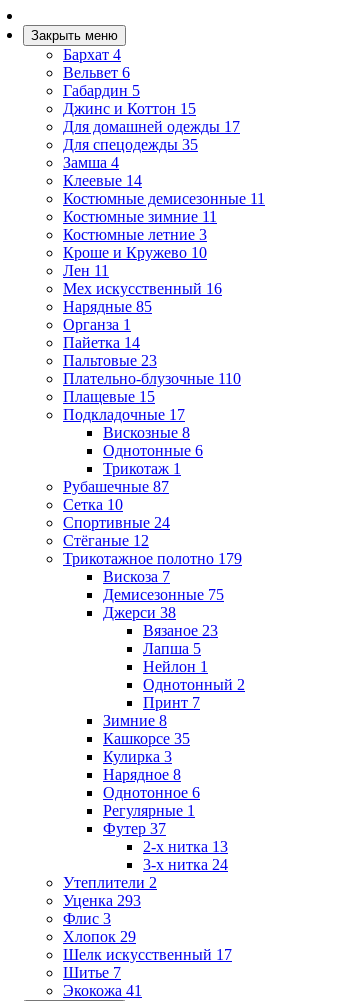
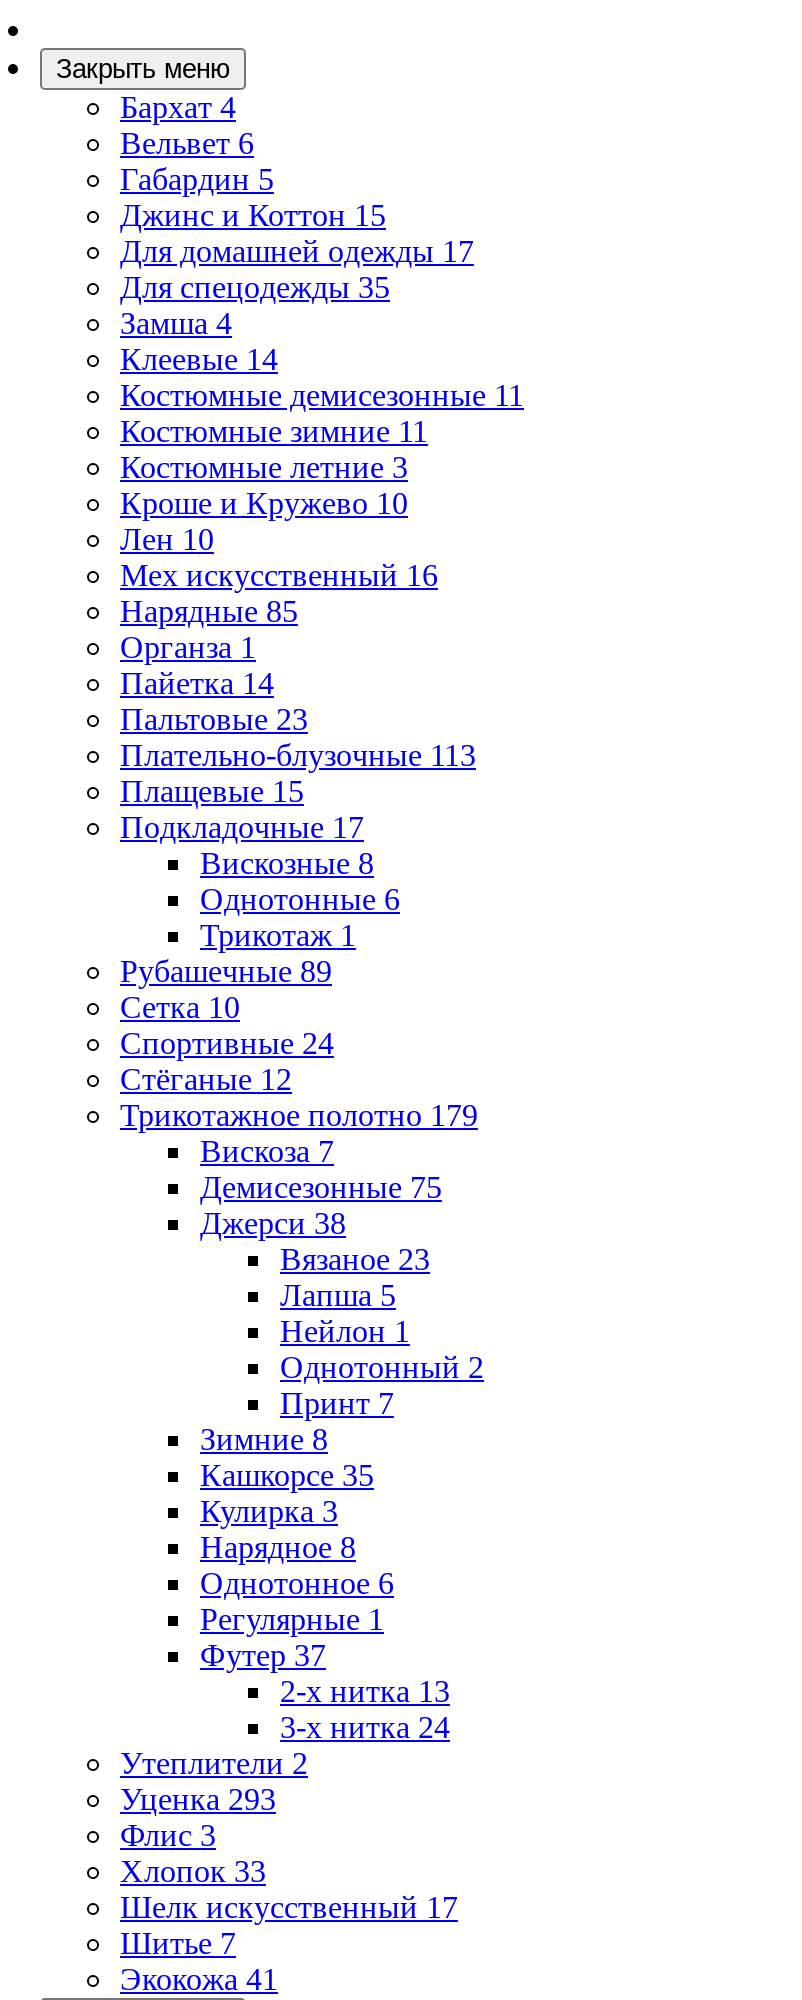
[63,262,109,279] Лен 11 -> [120,522,214,556] Лен 10
[63,370,241,387] Плательно-блузочные 110 -> [120,738,476,772] Плательно-блузочные 113
[63,478,169,495] Рубашечные 87 -> [120,954,332,988] Рубашечные 89
[63,928,136,945] Хлопок 29 -> [120,1854,266,1888] Хлопок 33

